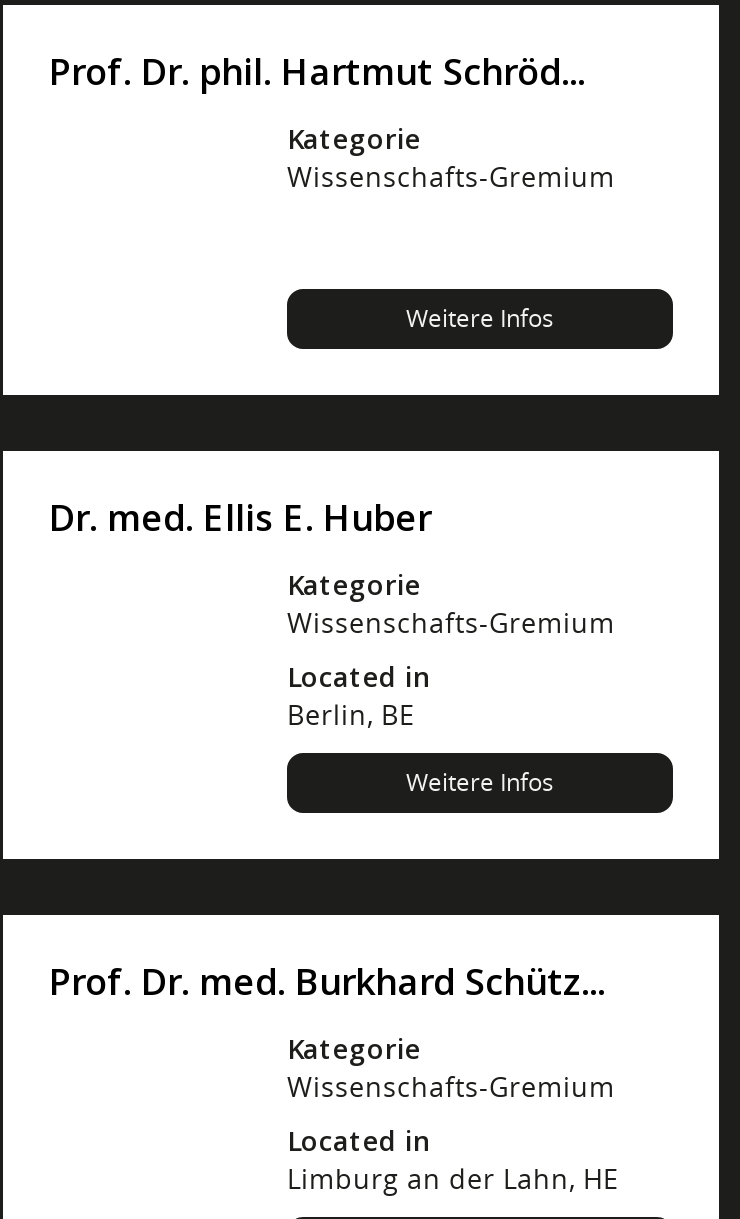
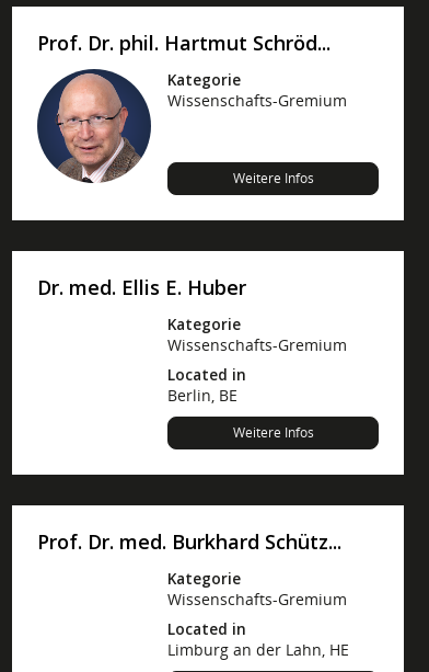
none -> [36,68,152,184] [image]

